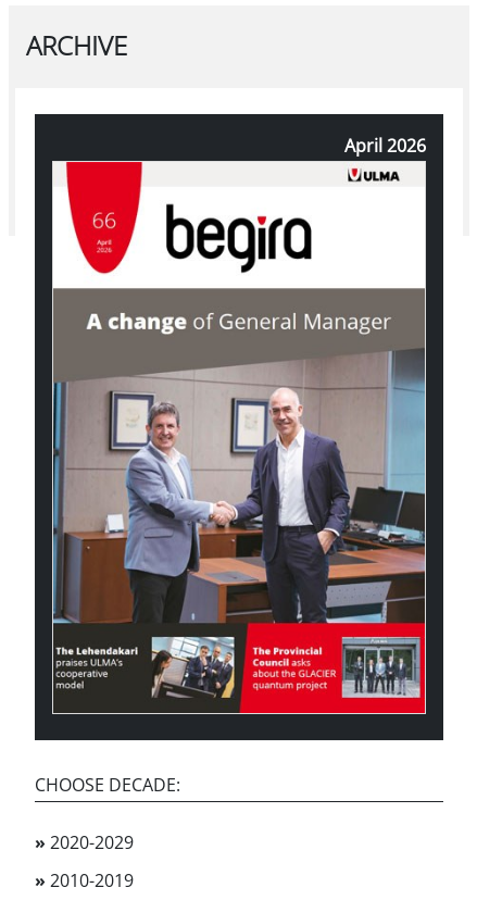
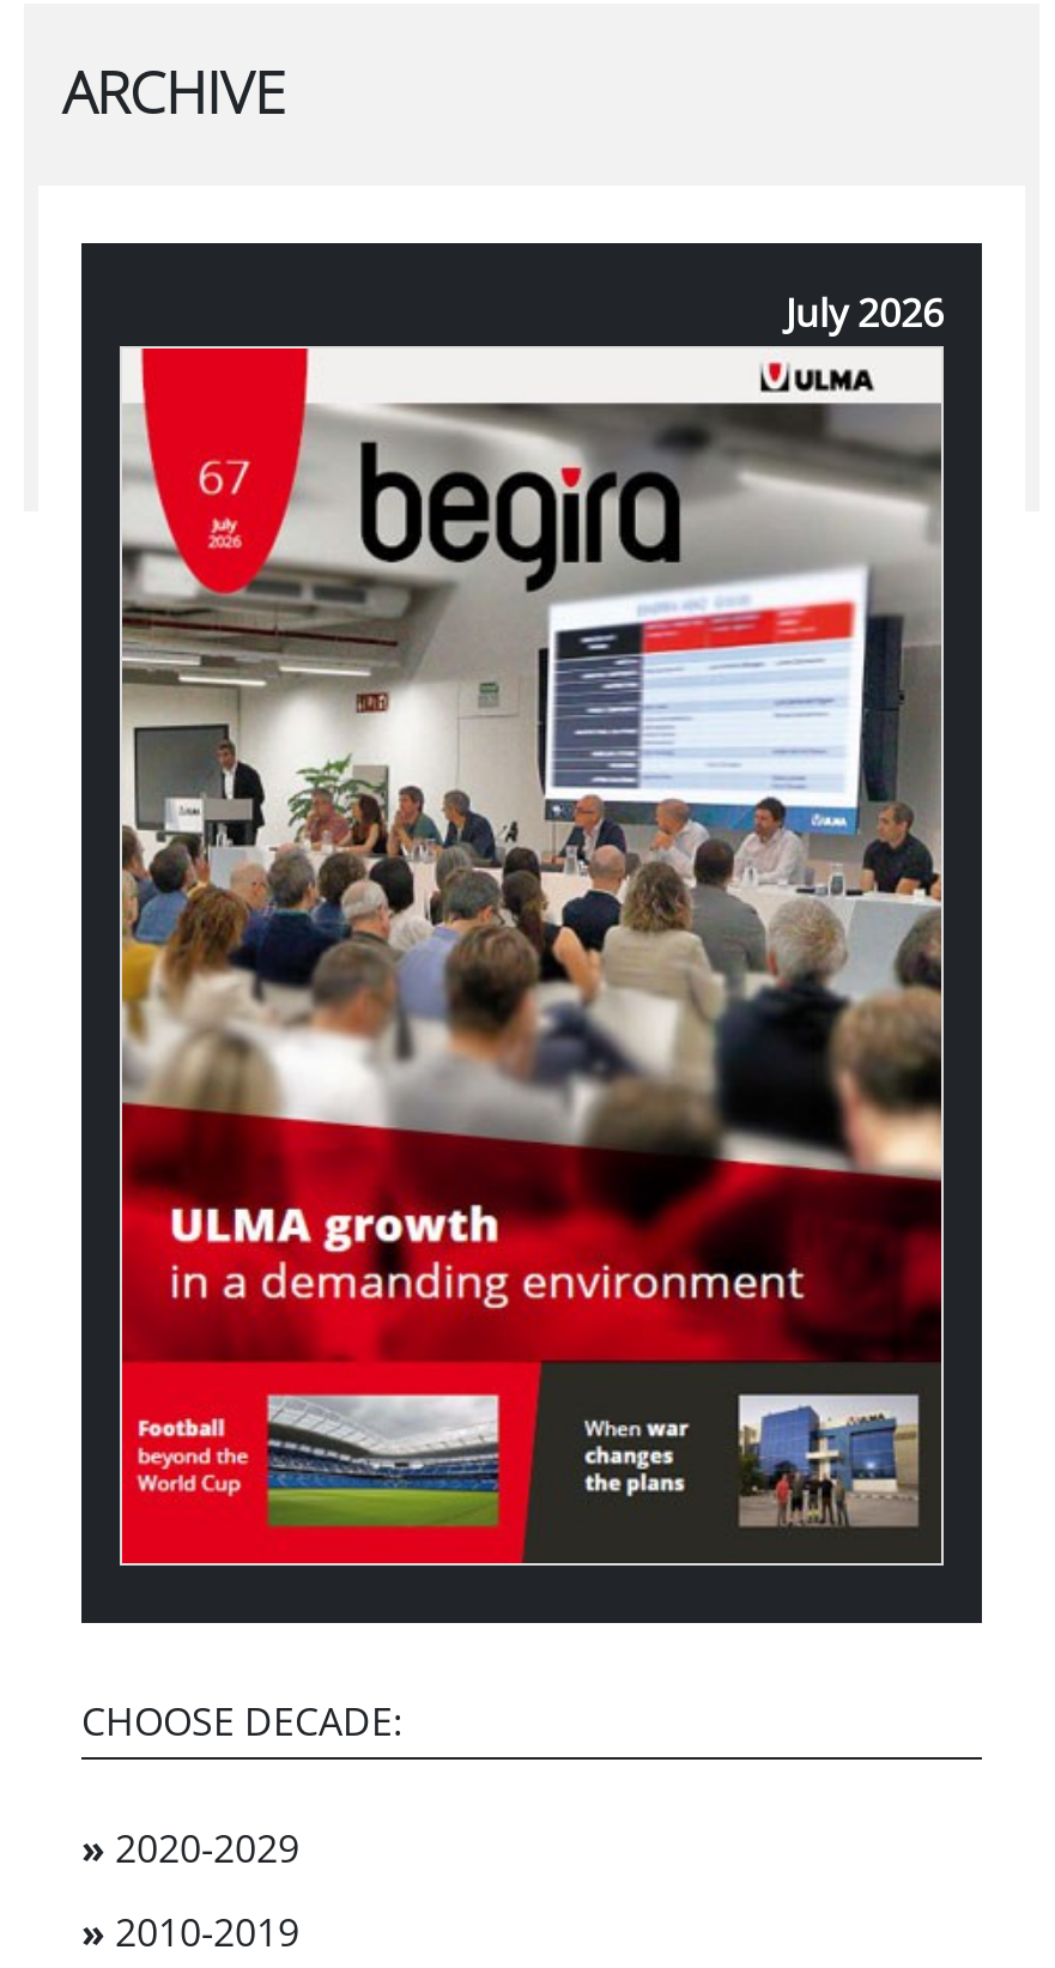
[344,137,426,155] April 2026 -> [786,293,944,334] July 2026
[52,161,426,714] [image] -> [120,346,944,1566] [image]

